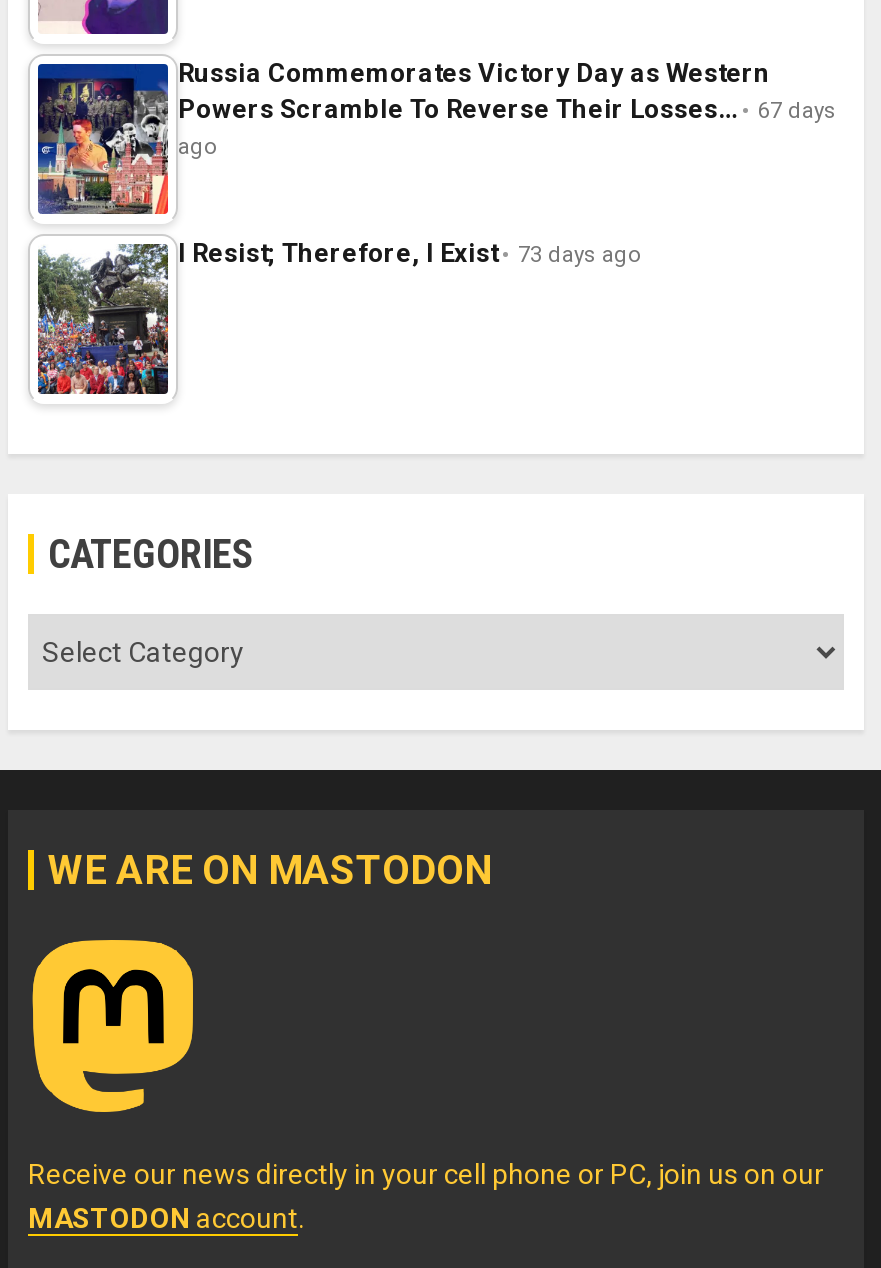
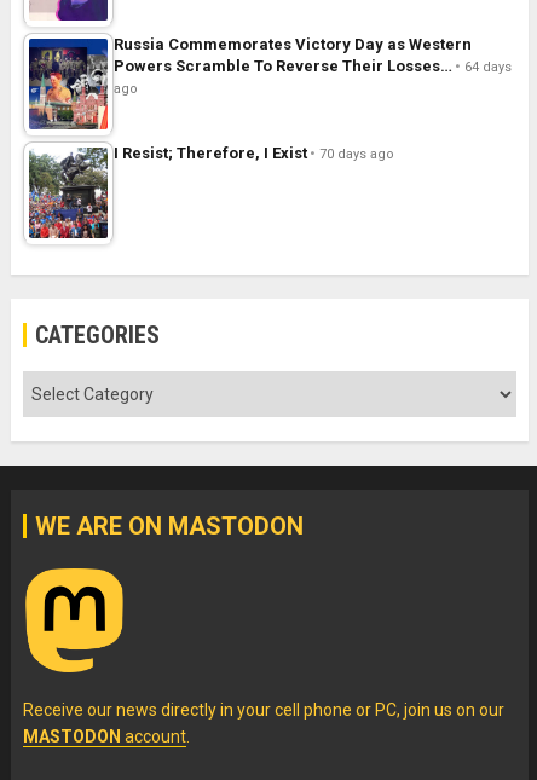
[178,95,836,125] Powers Scramble To Reverse Their Losses… 67 days -> [114,57,512,75] Powers Scramble To Reverse Their Losses… 64 days
[178,239,642,269] I Resist; Therefore, I Exist 73 days ago -> [114,144,394,162] I Resist; Therefore, I Exist 70 days ago

